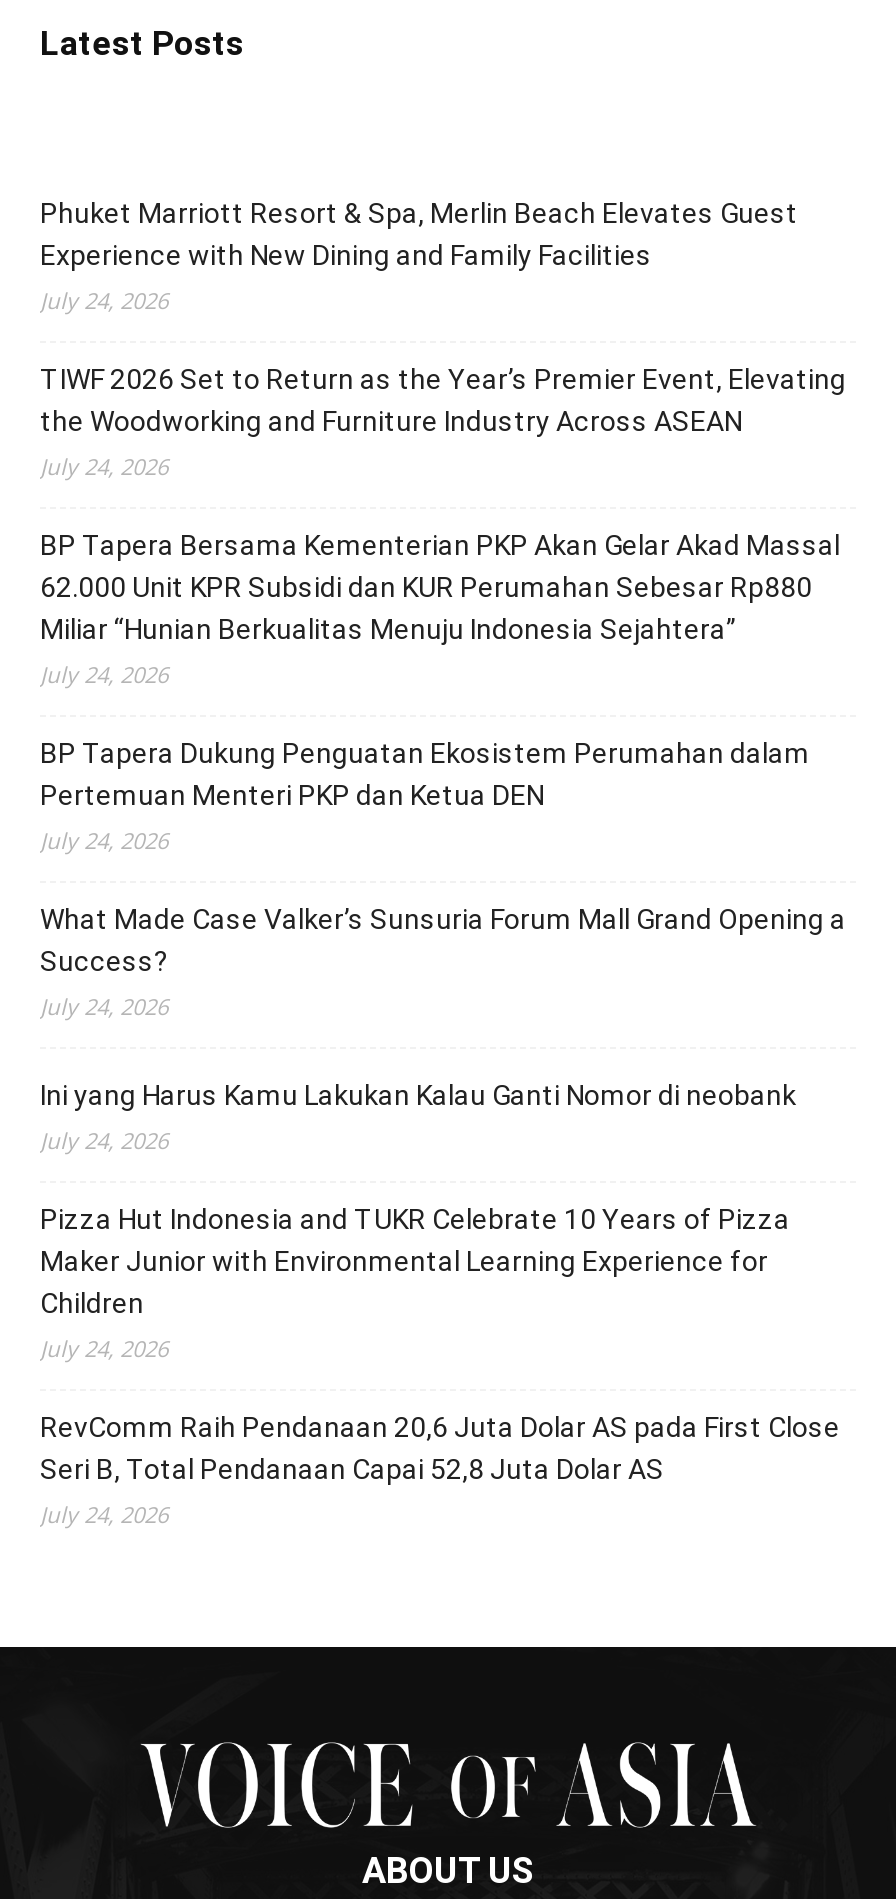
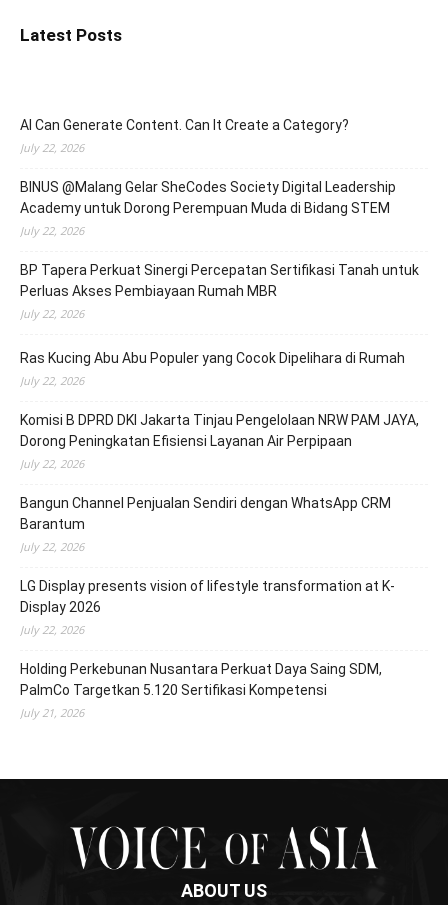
[40,197,798,315] Phuket Marriott Resort & Spa, Merlin Beach Elevates Guest | Experience with New Dining and Family Facilities | July 24, 2026 -> [20,117,349,155] AI Can Generate Content. Can It Create a Category? | July 22, 2026
[40,363,846,481] TIWF 2026 Set to Return as the Year’s Premier Event, Elevating | the Woodworking and Furniture Industry Across ASEAN | July 24, 2026 -> [20,179,396,238] BINUS @Malang Gelar SheCodes Society Digital Leadership | Academy untuk Dorong Perempuan Muda di Bidang STEM | July 22, 2026
[40,529,840,689] BP Tapera Bersama Kementerian PKP Akan Gelar Akad Massal | 62.000 Unit KPR Subsidi dan KUR Perumahan Sebesar Rp880 | Miliar “Hunian Berkualitas Menuju Indonesia Sejahtera” | July 24, 2026 -> [20,262,419,321] BP Tapera Perkuat Sinergi Percepatan Sertifikasi Tanah untuk | Perluas Akses Pembiayaan Rumah MBR | July 22, 2026
[40,737,810,855] BP Tapera Dukung Penguatan Ekosistem Perumahan dalam | Pertemuan Menteri PKP dan Ketua DEN | July 24, 2026 -> [20,350,405,388] Ras Kucing Abu Abu Populer yang Cocok Dipelihara di Rumah | July 22, 2026
[40,903,846,1021] What Made Case Valker’s Sunsuria Forum Mall Grand Opening a | Success? | July 24, 2026 -> [20,412,419,471] Komisi B DPRD DKI Jakarta Tinjau Pengelolaan NRW PAM JAYA, | Dorong Peningkatan Efisiensi Layanan Air Perpipaan | July 22, 2026
[40,1079,796,1155] Ini yang Harus Kamu Lakukan Kalau Ganti Nomor di neobank | July 24, 2026 -> [20,495,391,554] Bangun Channel Penjualan Sendiri dengan WhatsApp CRM | Barantum | July 22, 2026
[40,1203,790,1363] Pizza Hut Indonesia and TUKR Celebrate 10 Years of Pizza | Maker Junior with Environmental Learning Experience for | Children | July 24, 2026 -> [20,578,395,637] LG Display presents vision of lifestyle transformation at K- | Display 2026 | July 22, 2026
[40,1411,840,1529] RevComm Raih Pendanaan 20,6 Juta Dolar AS pada First Close | Seri B, Total Pendanaan Capai 52,8 Juta Dolar AS | July 24, 2026 -> [20,661,382,720] Holding Perkebunan Nusantara Perkuat Daya Saing SDM, | PalmCo Targetkan 5.120 Sertifikasi Kompetensi | July 21, 2026

